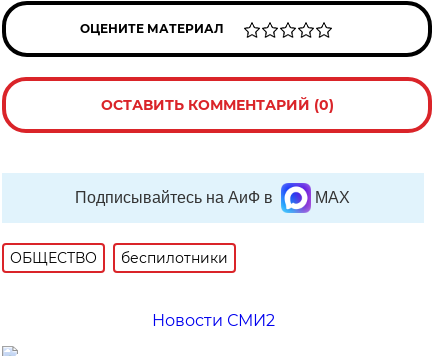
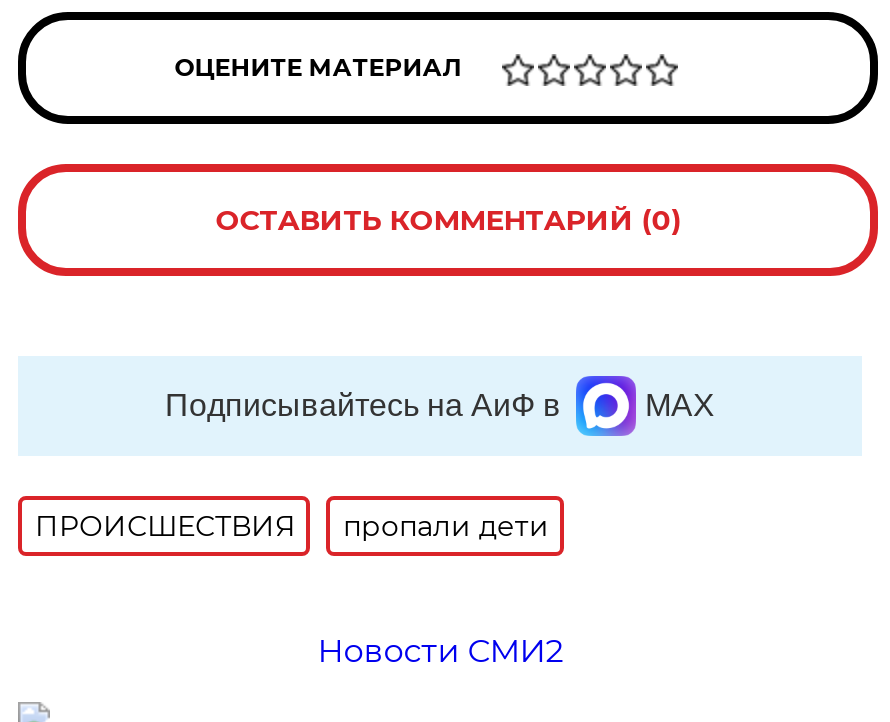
[10,249,228,267] ОБЩЕСТВО | беспилотники -> [35,508,549,544] ПРОИСШЕСТВИЯ | пропали дети

